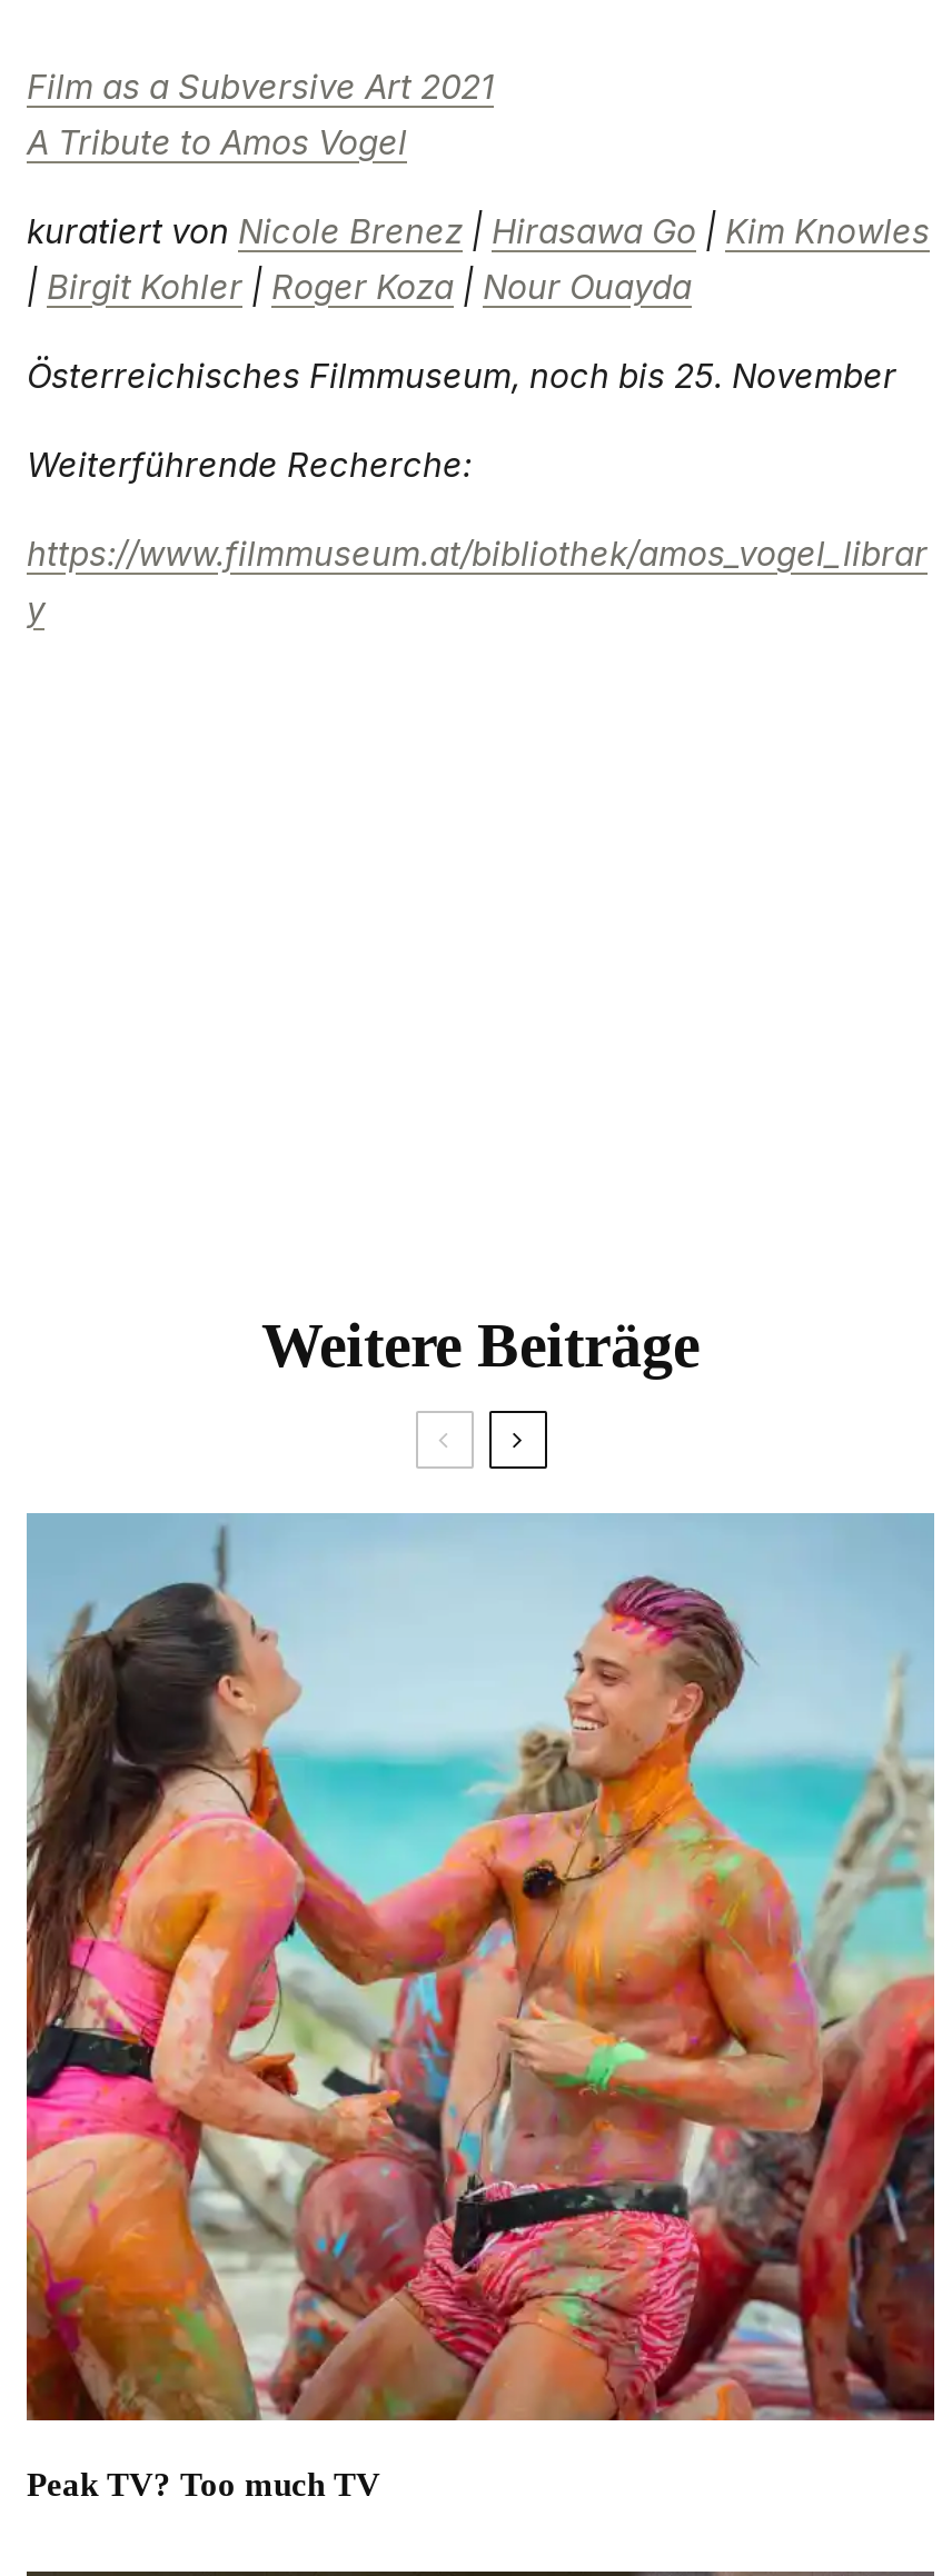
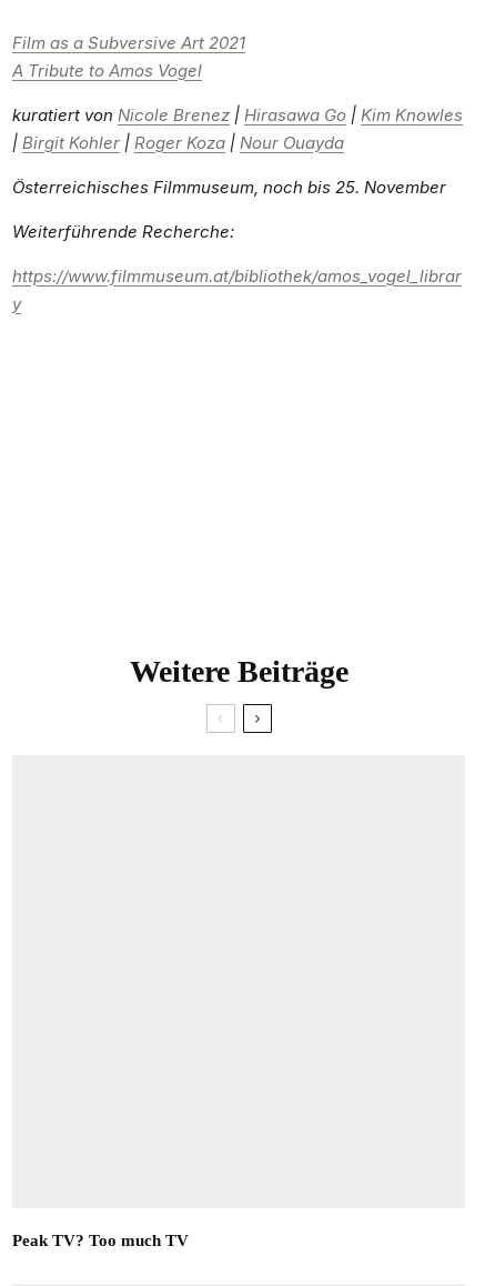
[24,1513,936,2423] [image] -> none

